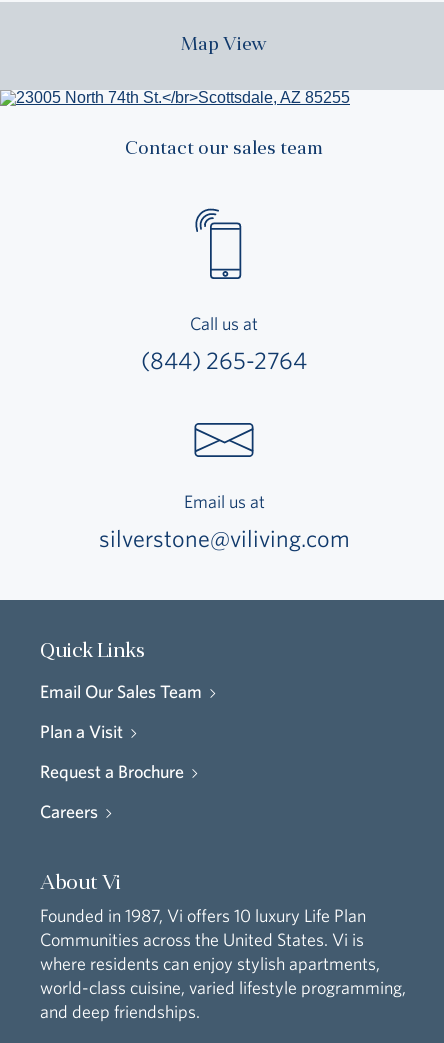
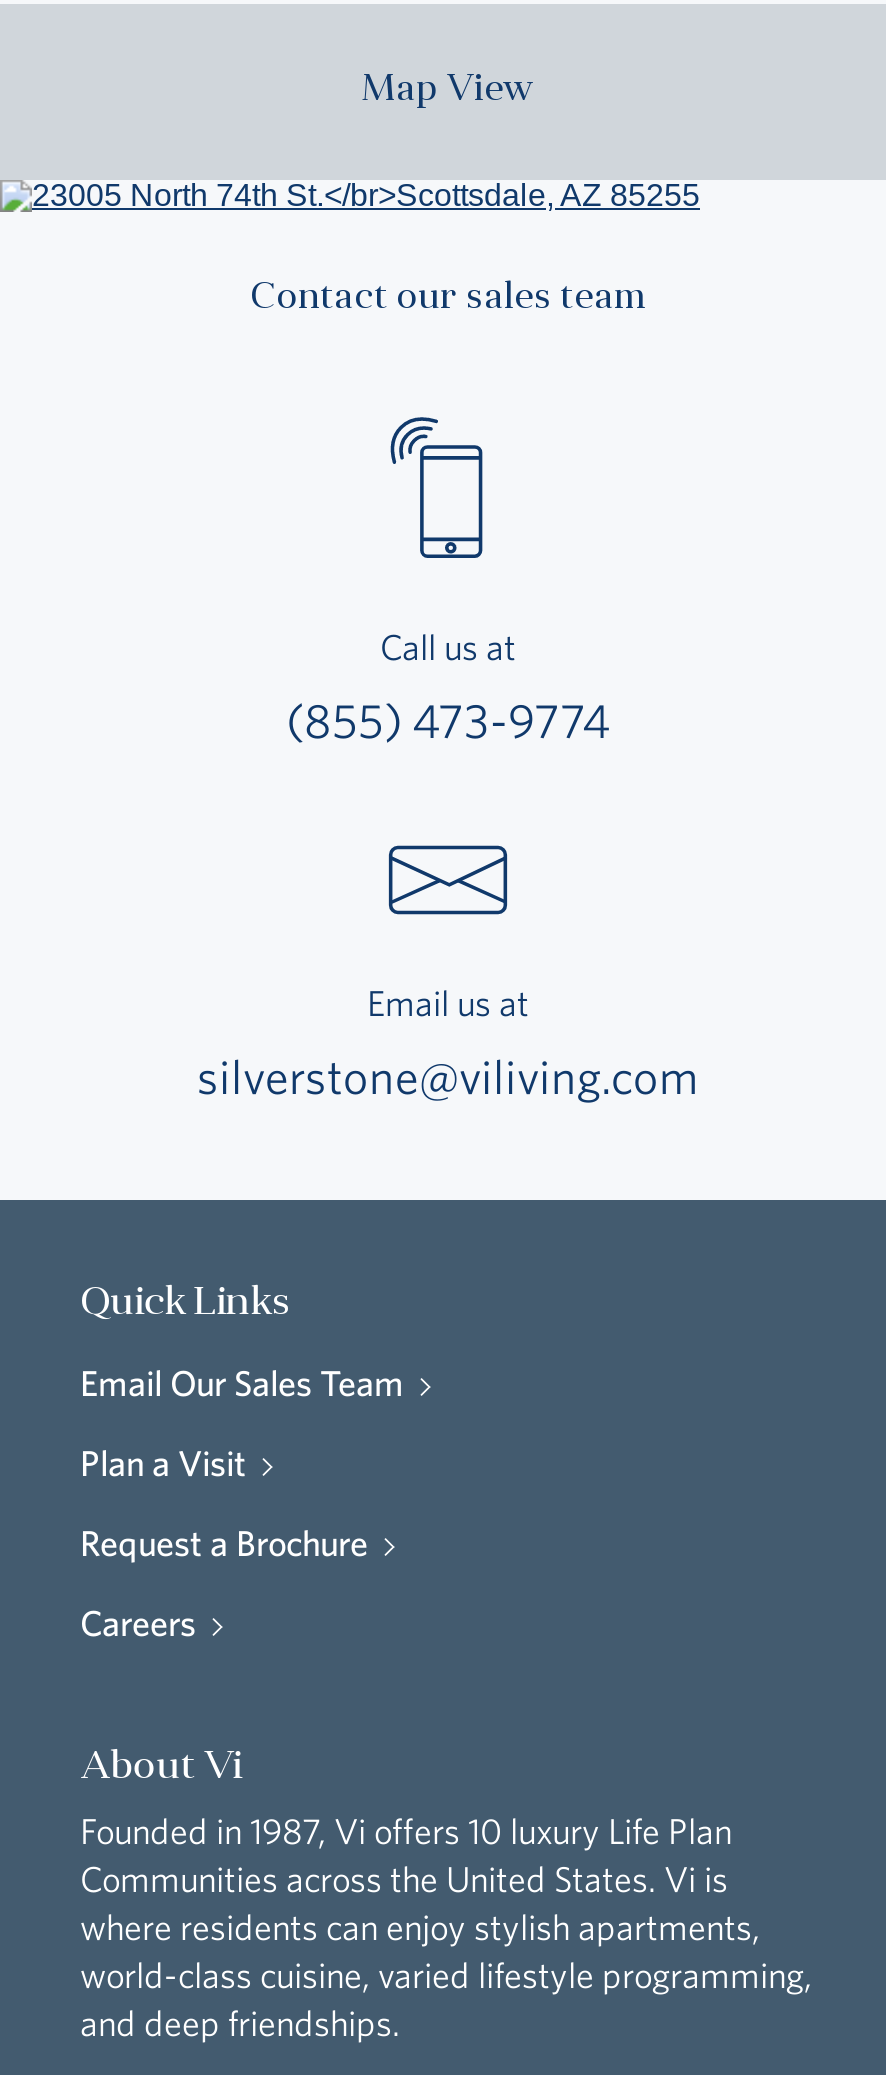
[141,345,307,375] (844) 265-2764 -> [286,690,610,750] (855) 473-9774

